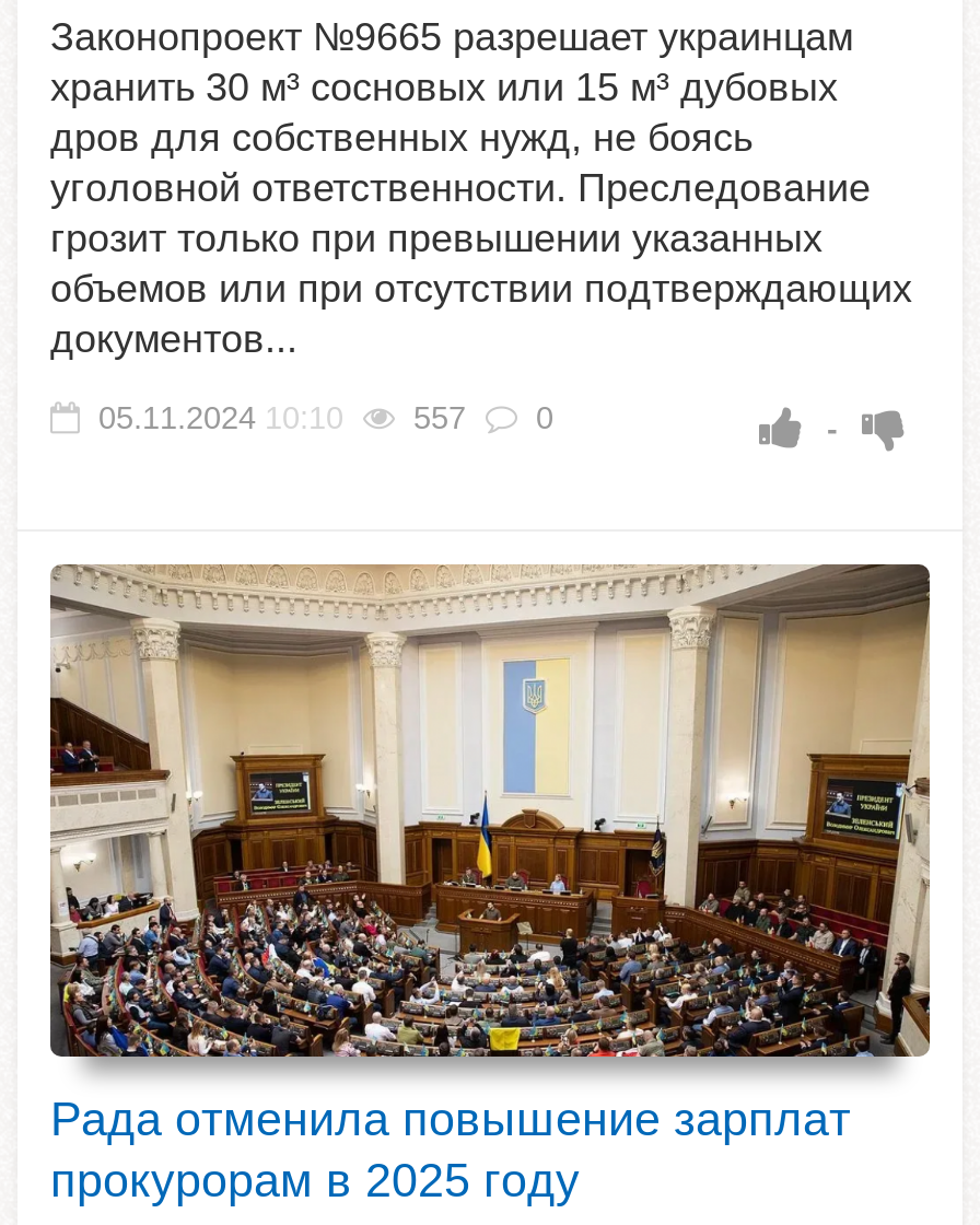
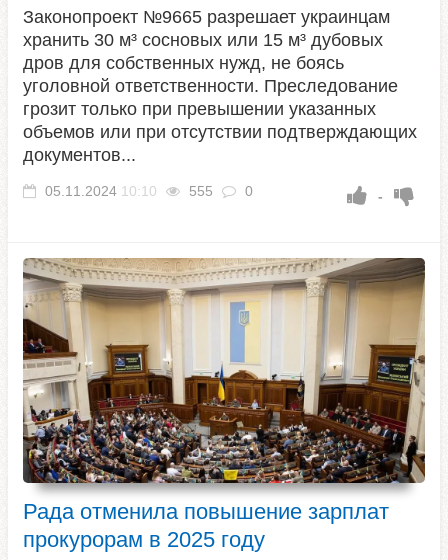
[98,401,553,436] 05.11.2024 10:10 557 0 -> [45,183,253,199] 05.11.2024 10:10 555 0

